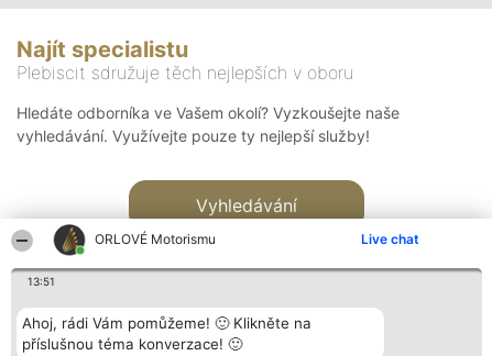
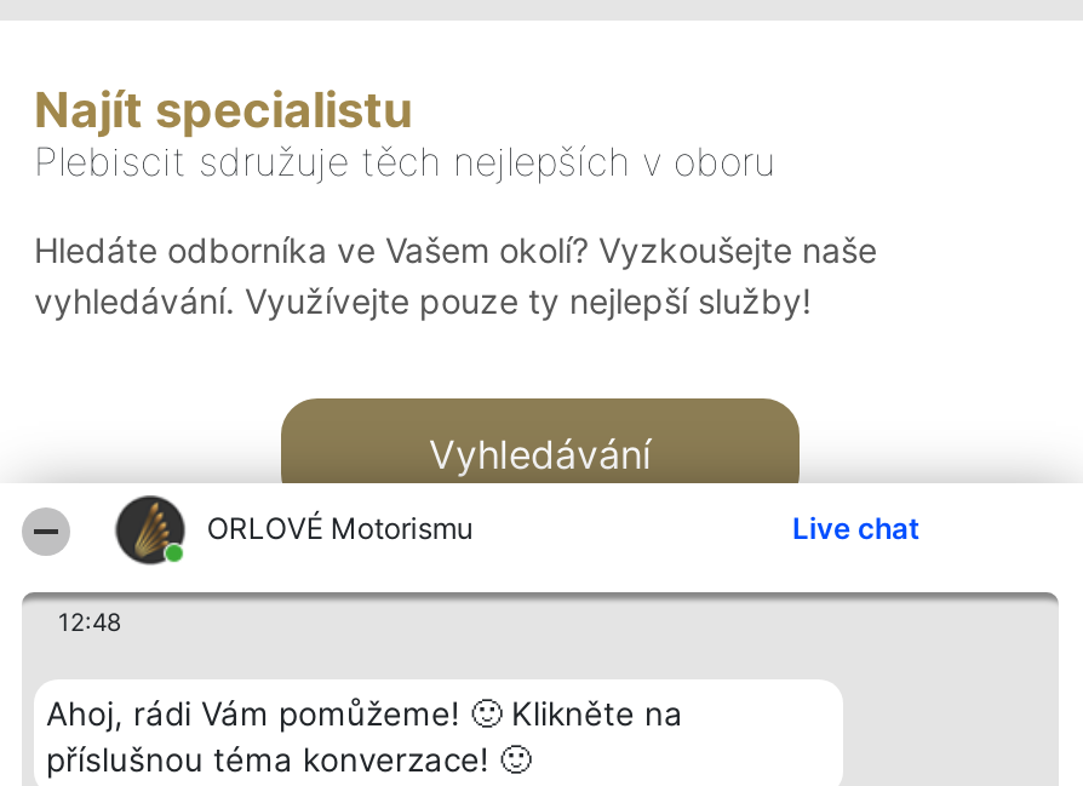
[28,275,55,288] 13:51 -> [58,607,121,636] 12:48

